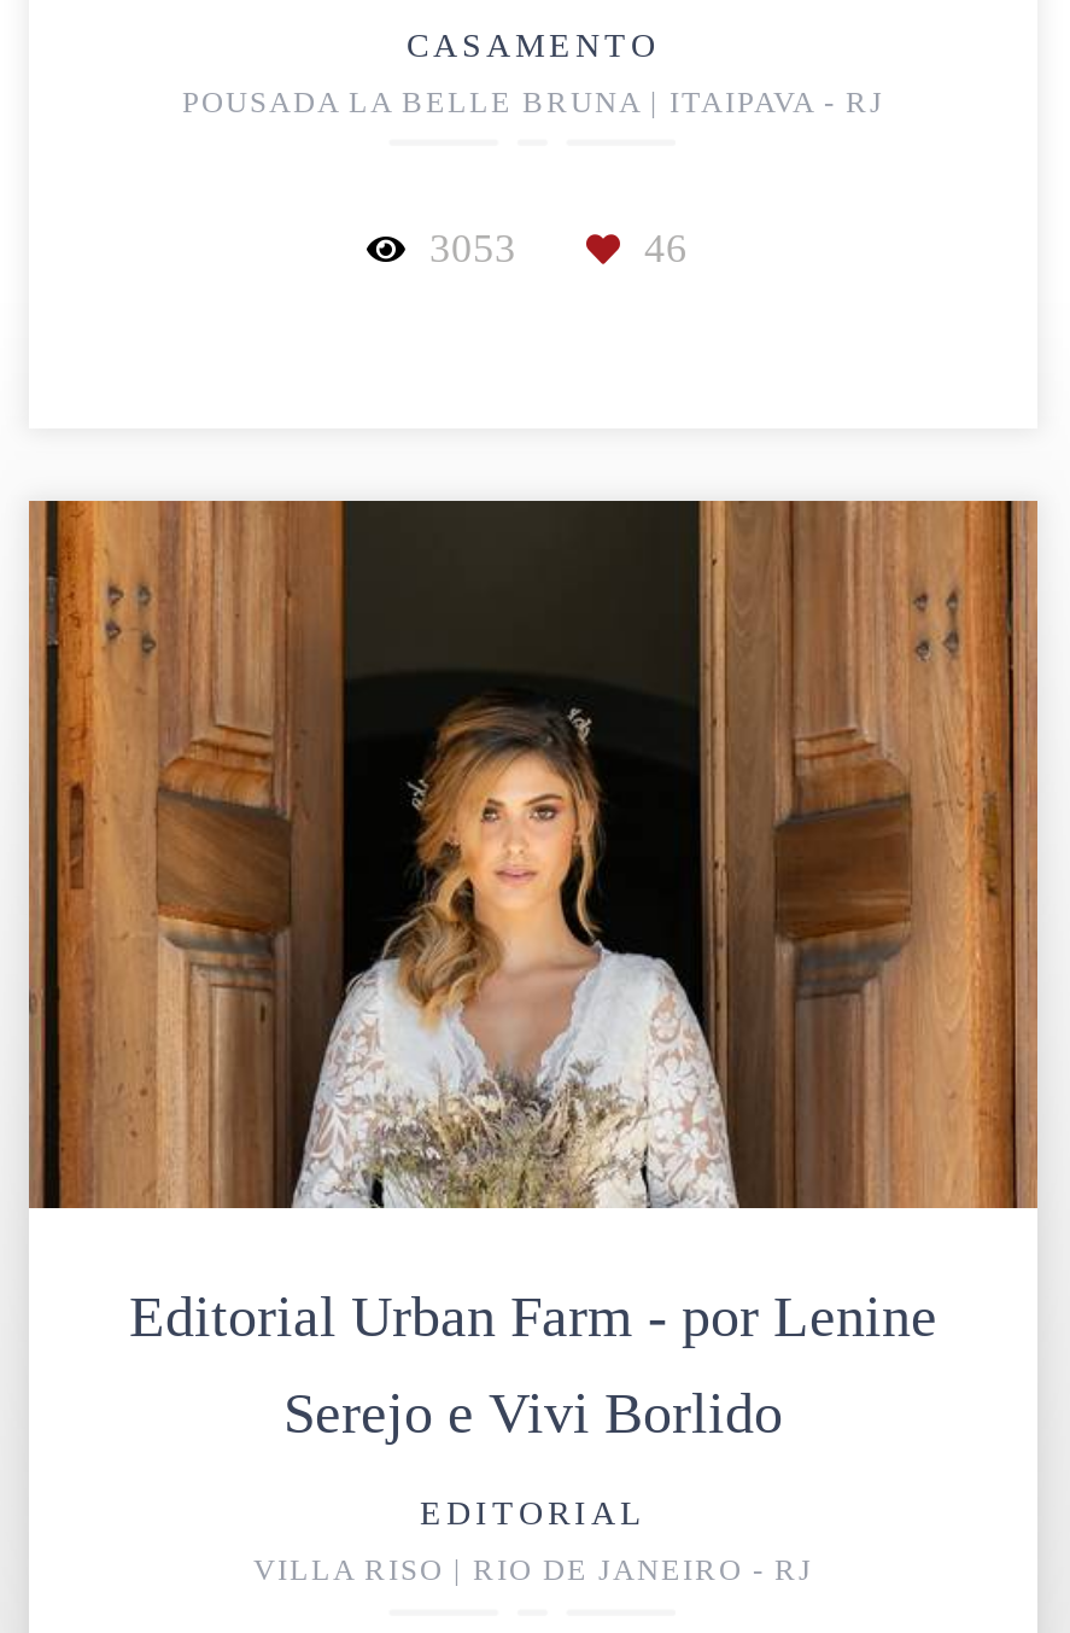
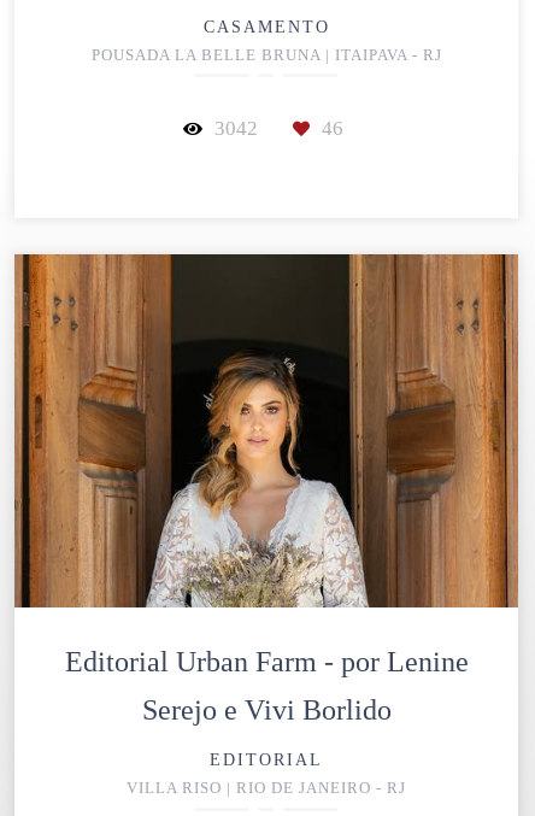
[429,226,516,272] 3053 -> [214,117,258,140] 3042

